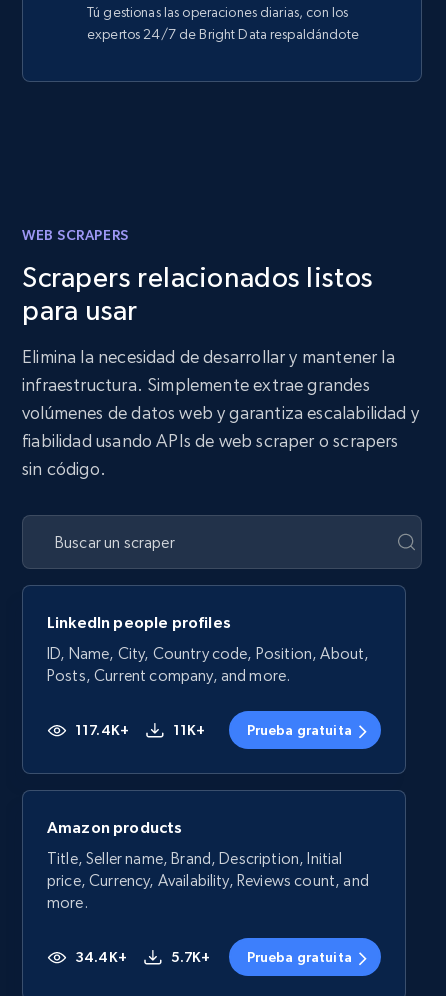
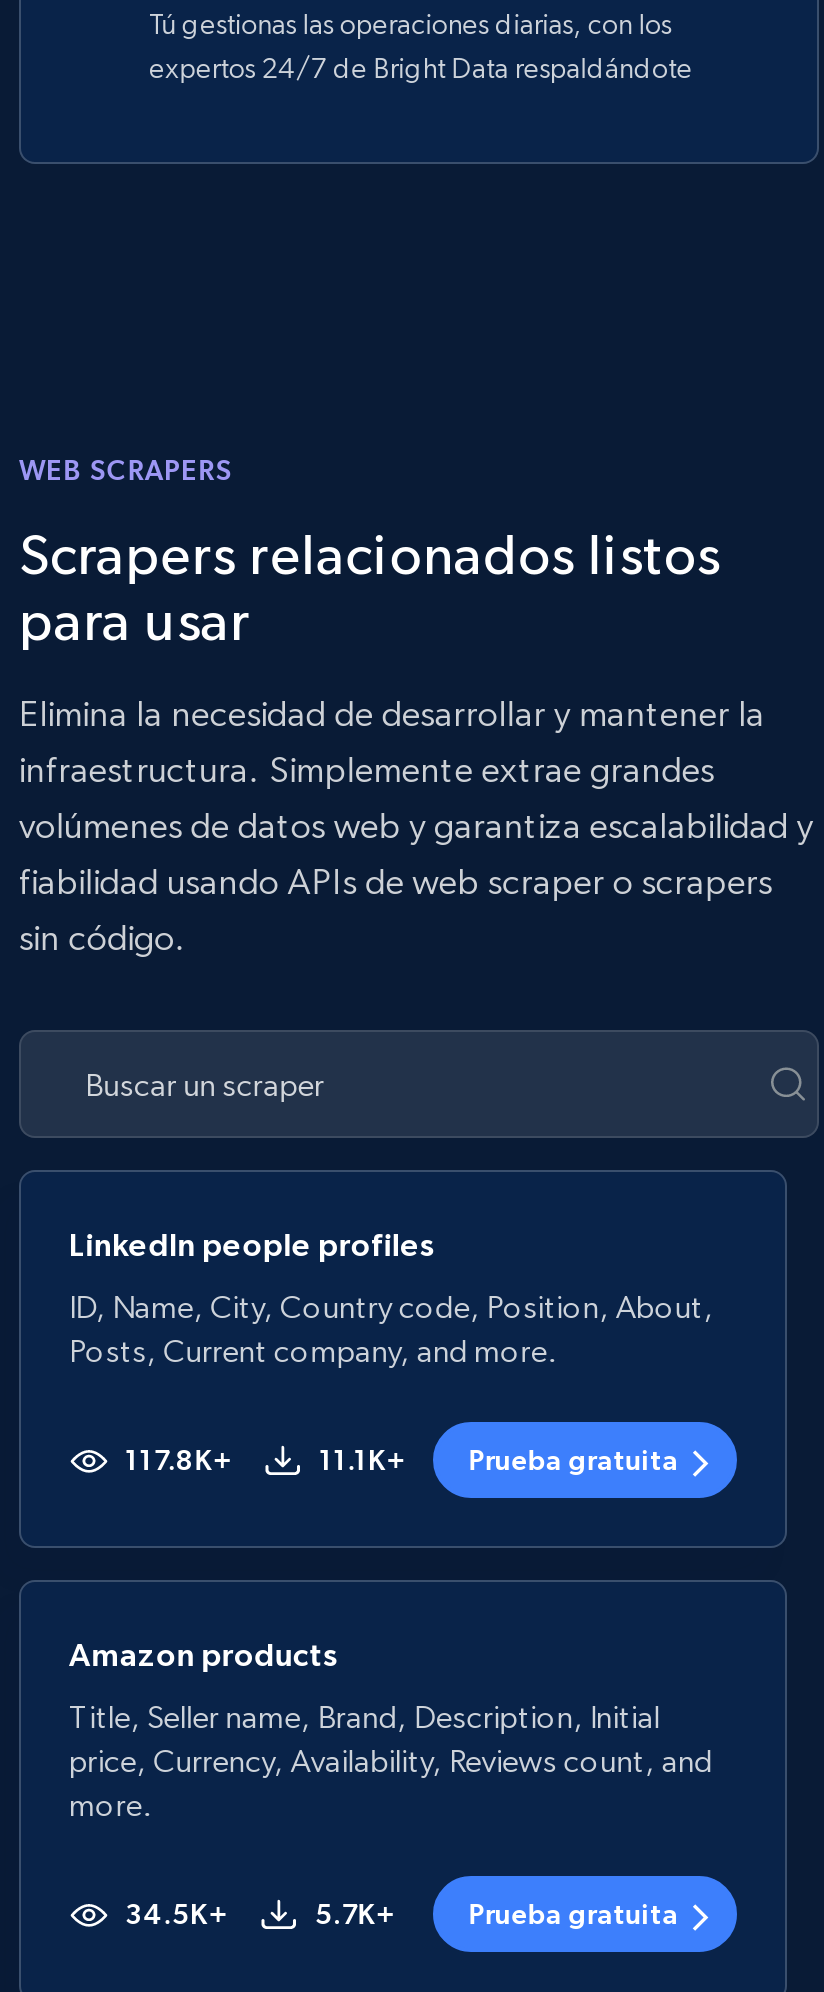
[75,722,205,738] 117.4K+ | 11K+ -> [125,1445,405,1477] 117.8K+ | 11.1K+
[75,949,127,965] 34.4K+ -> [125,1899,227,1931] 34.5K+

